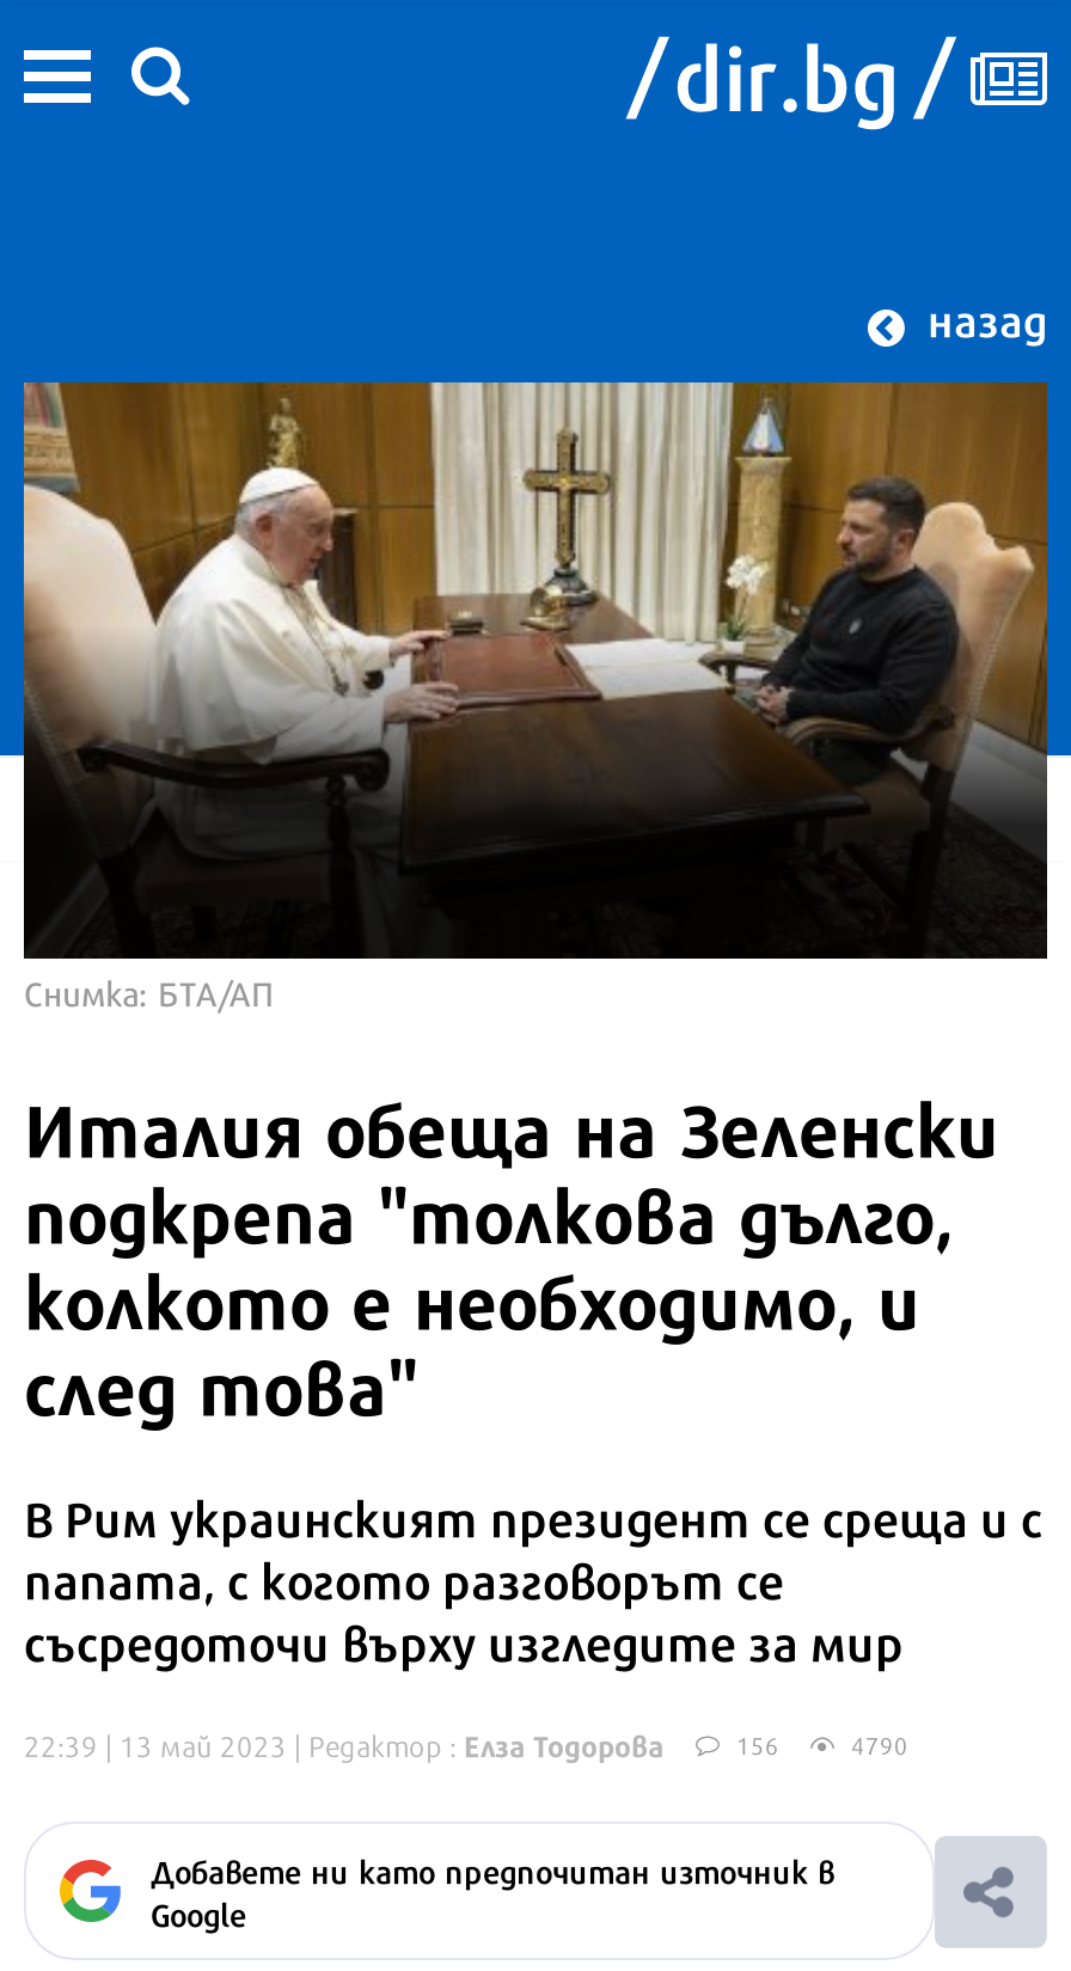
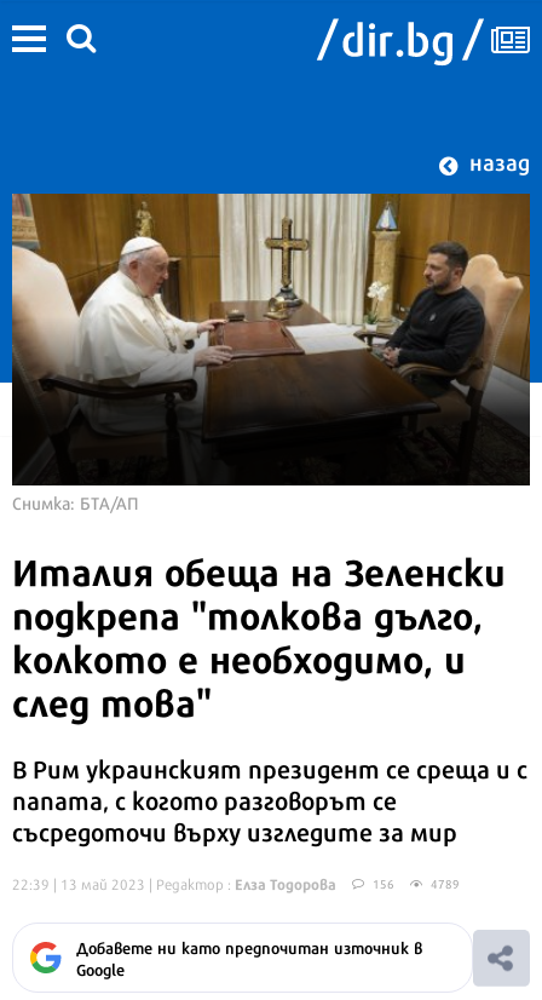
[851,1726,908,1762] 4790 -> [431,874,460,892] 4789

